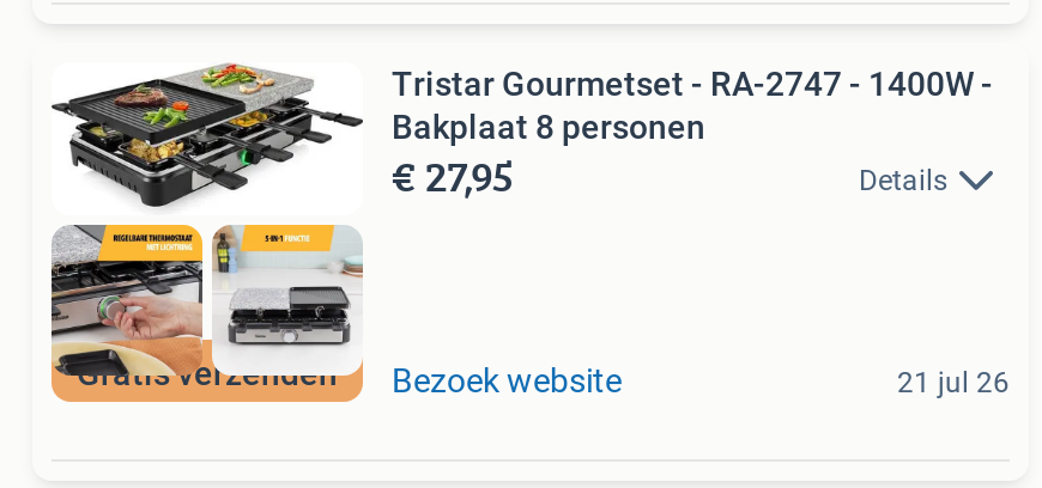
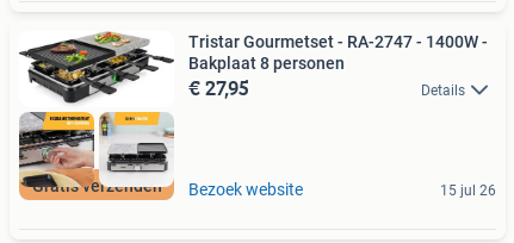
[897,365,1010,399] 21 jul 26 -> [440,182,496,198] 15 jul 26

